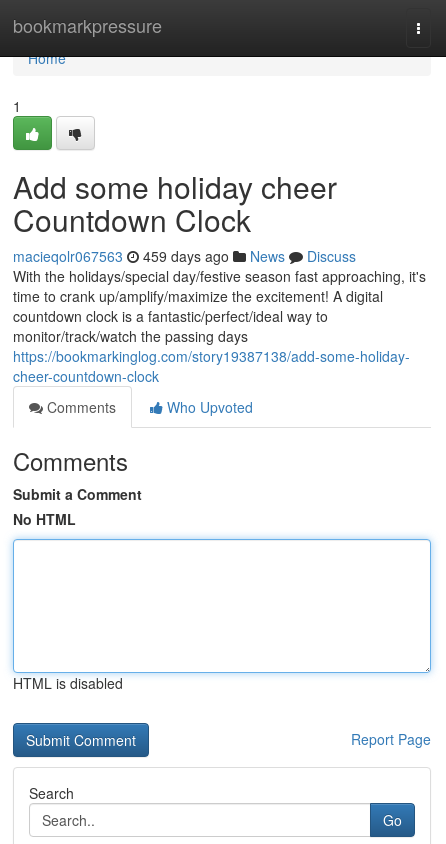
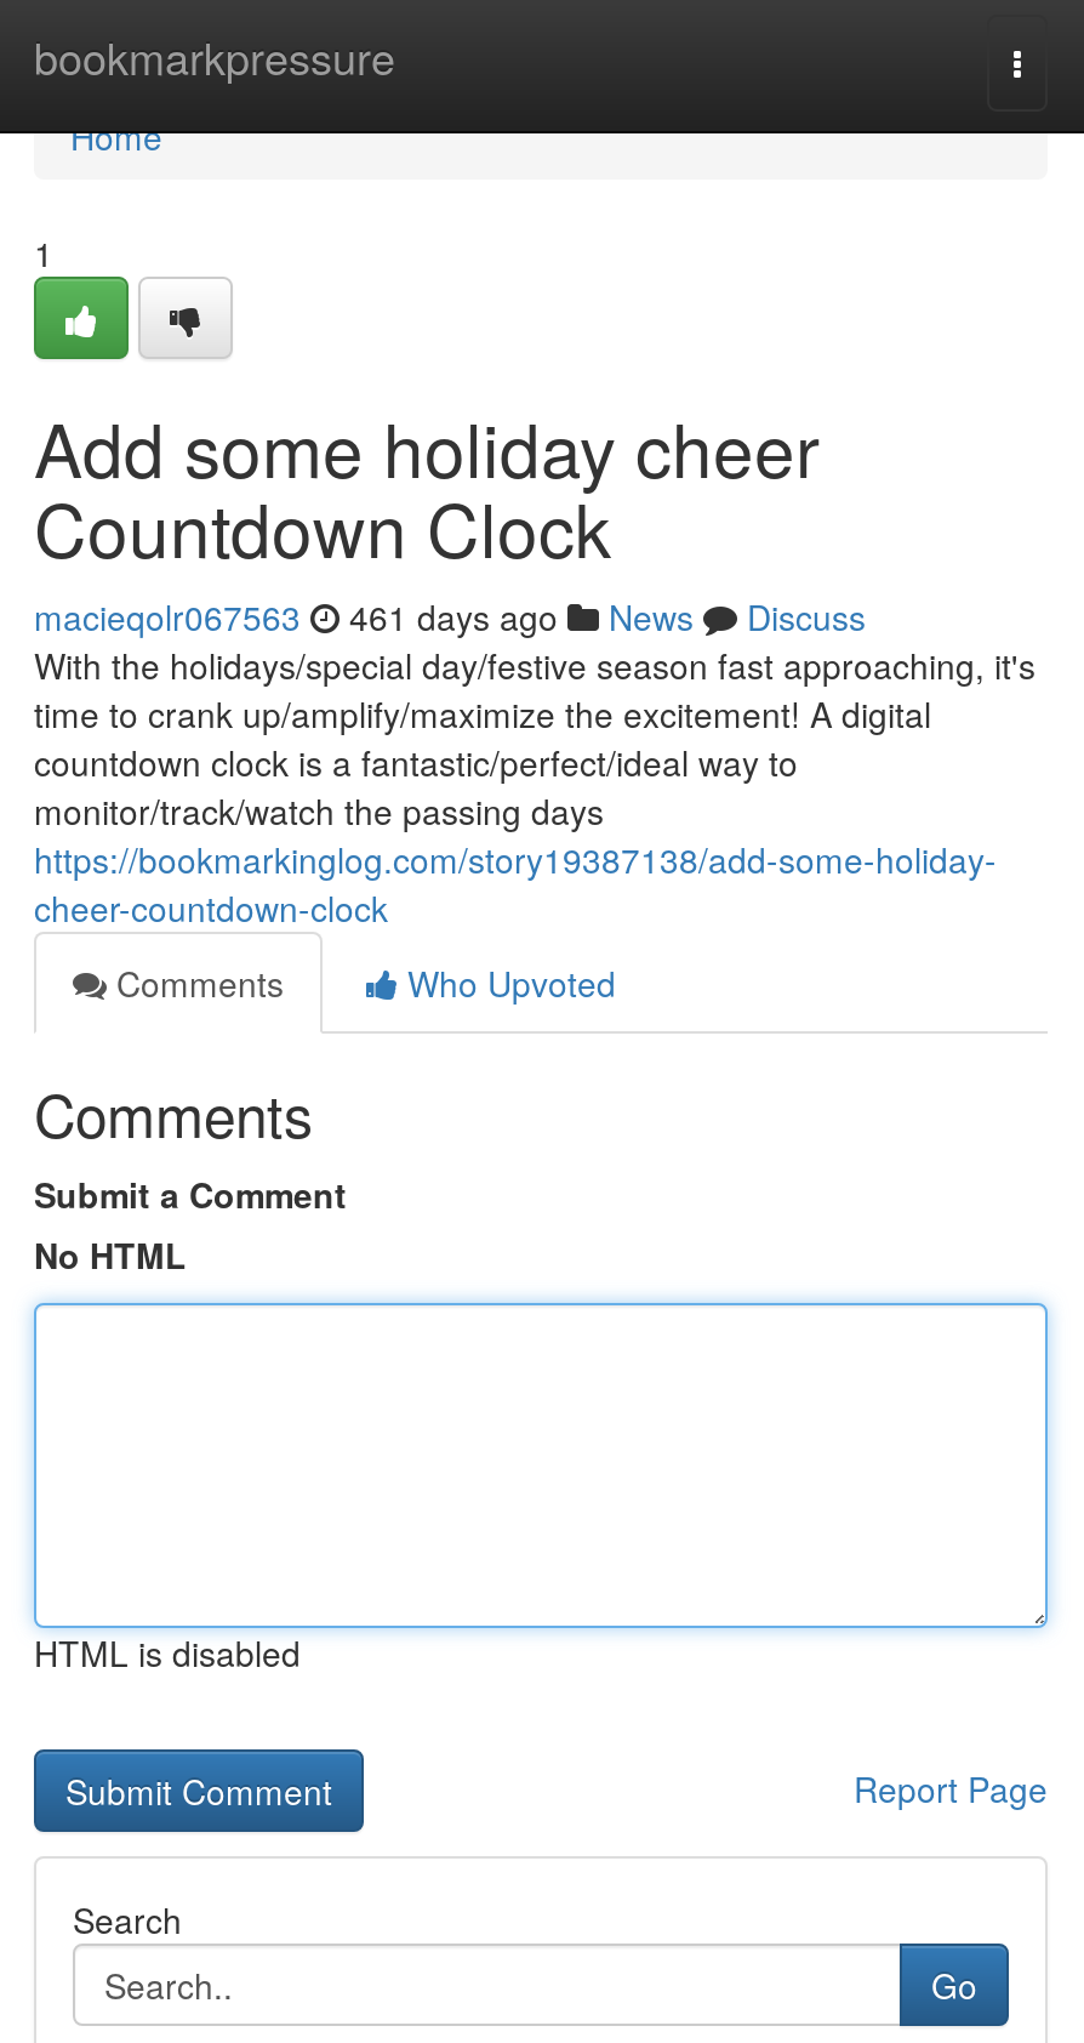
[13,246,356,266] macieqolr067563 459 days ago News Discuss -> [34,592,866,641] macieqolr067563 461 days ago News Discuss

